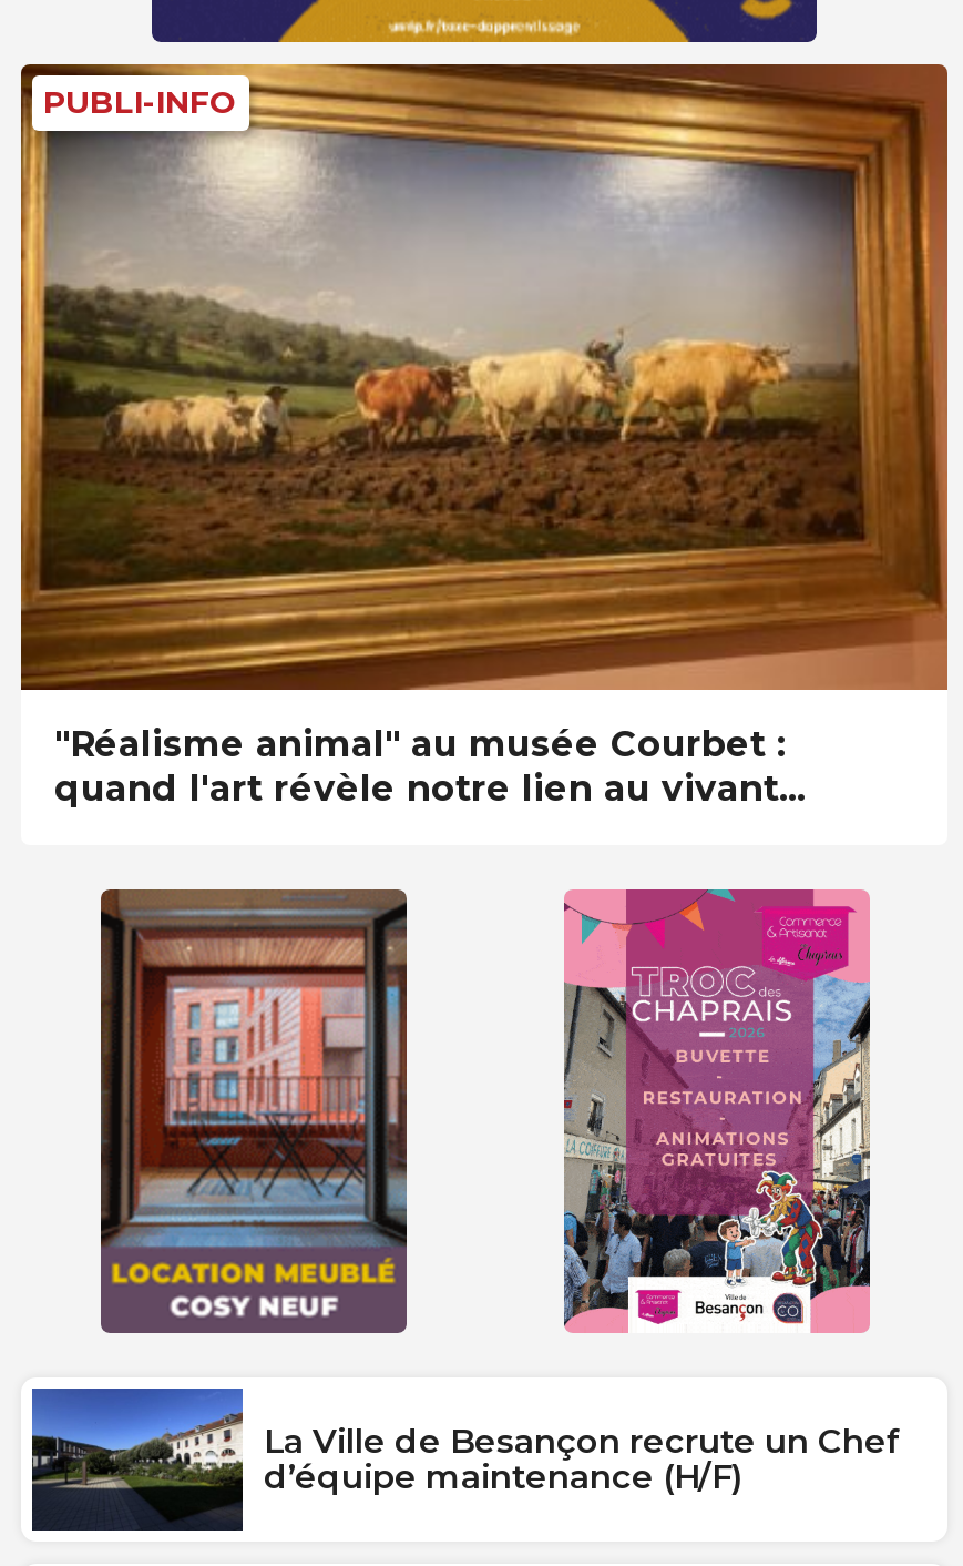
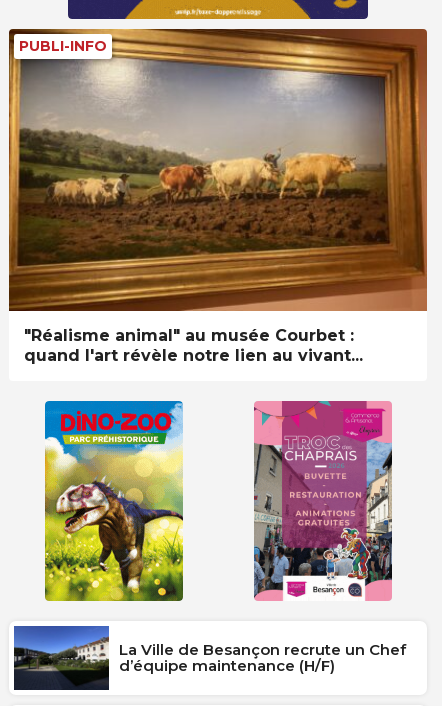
[99,887,409,1335] [image] -> [44,400,184,602] [image]

